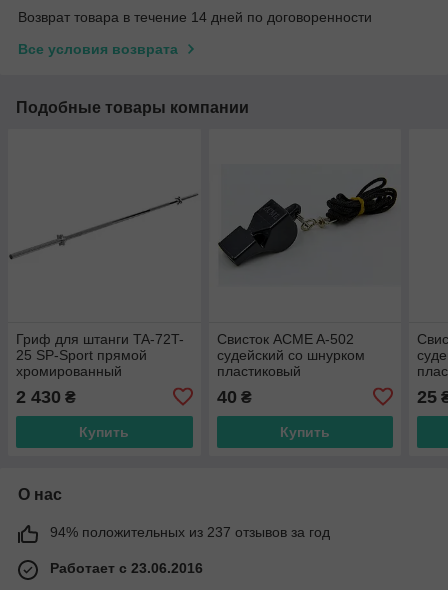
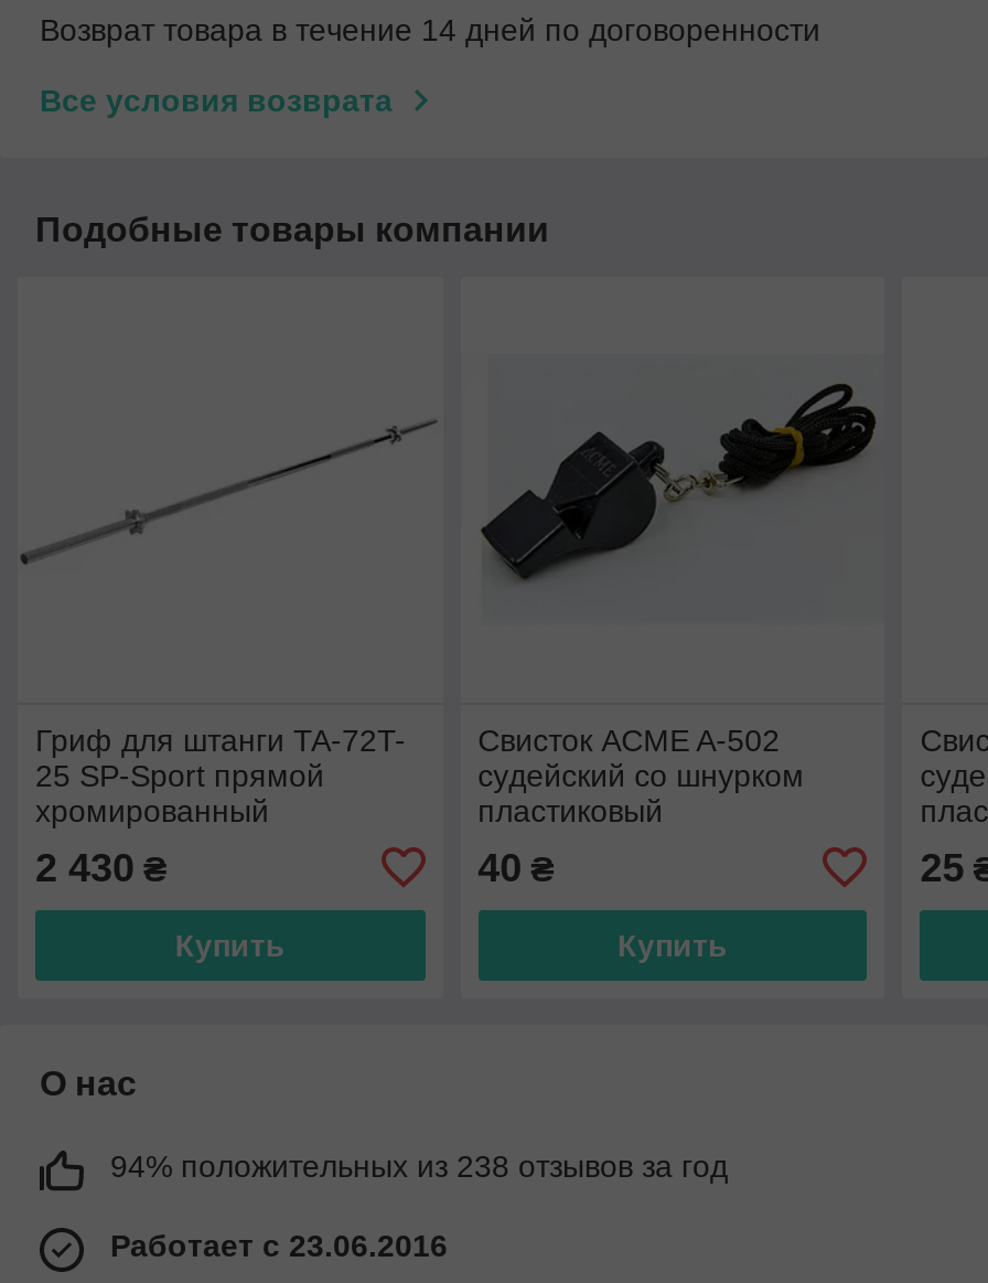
[50,524,330,540] 94% положительных из 237 отзывов за год -> [110,1148,728,1183] 94% положительных из 238 отзывов за год

